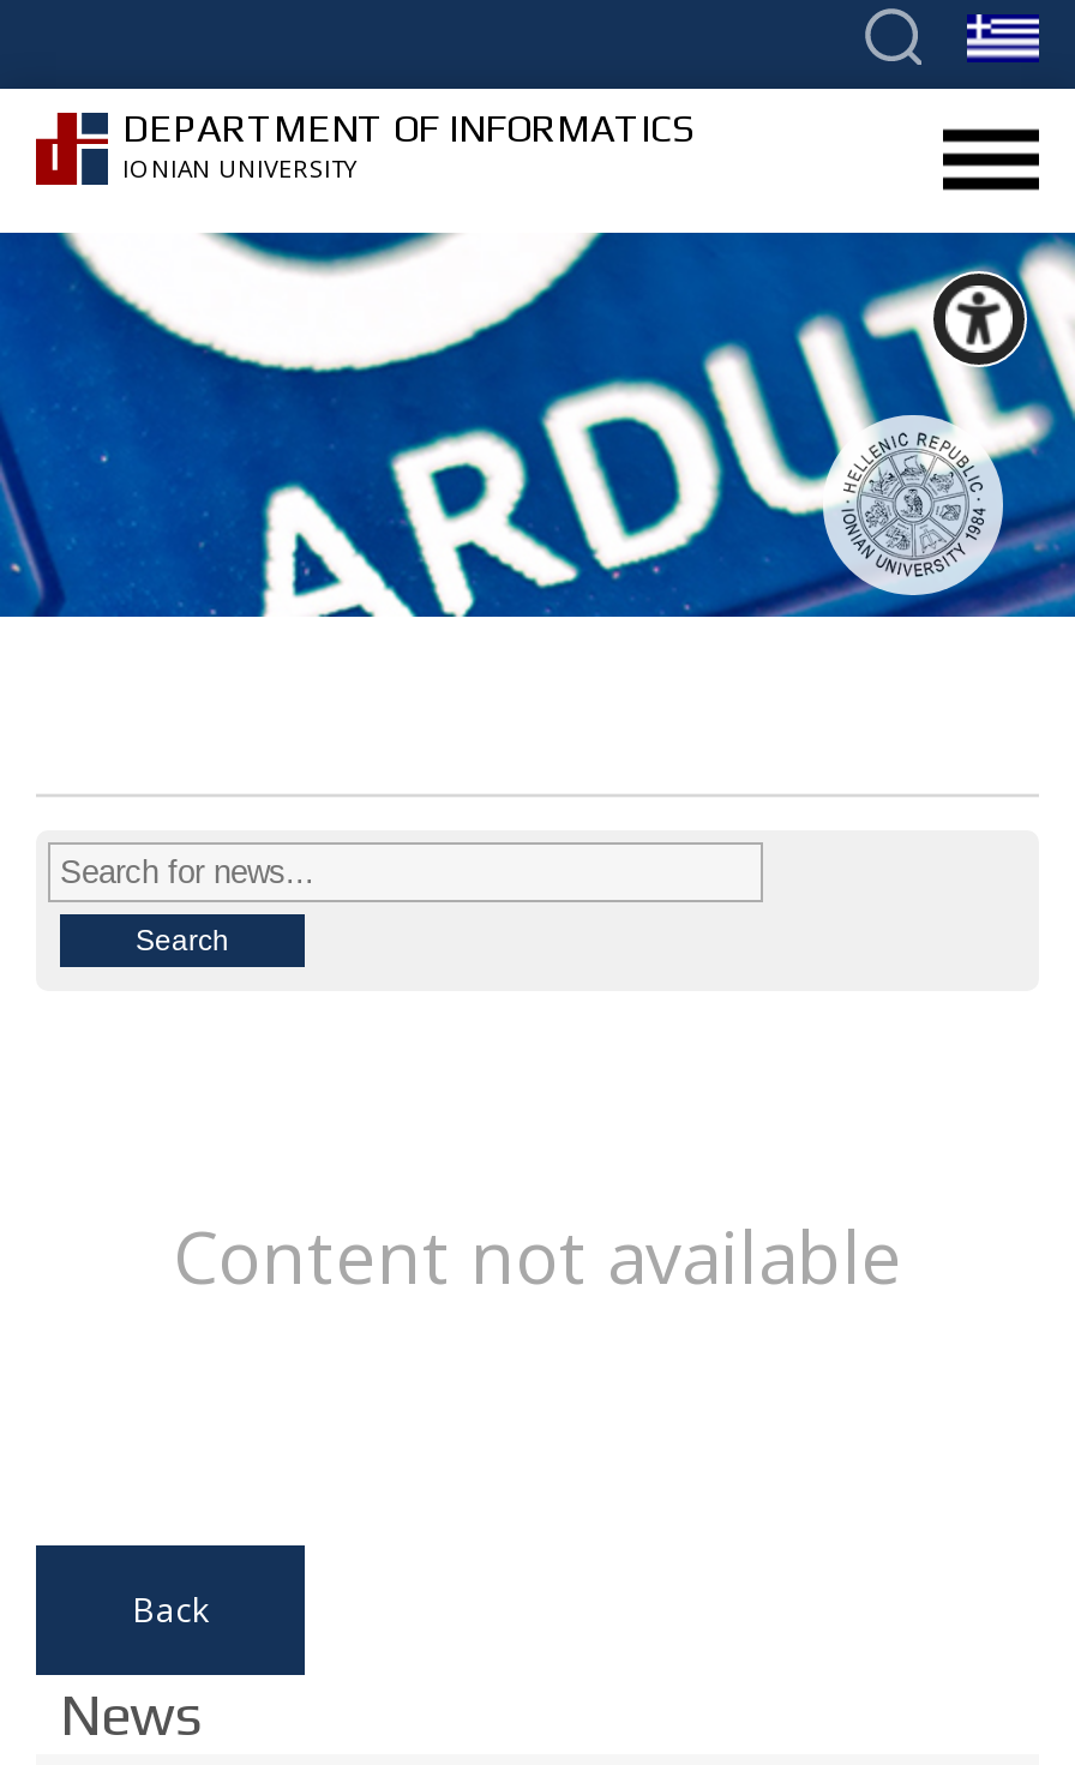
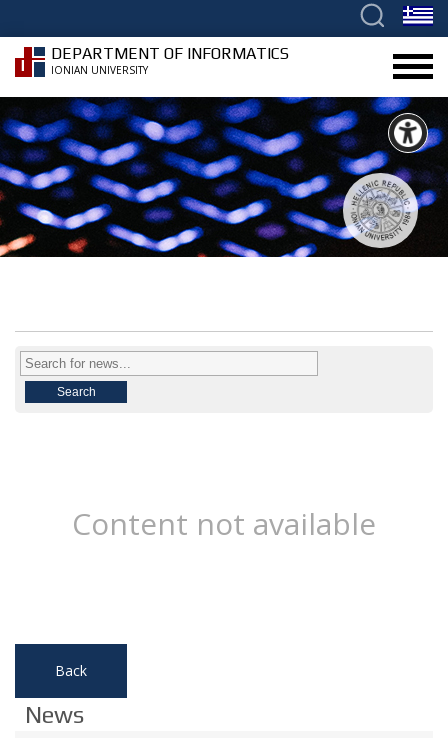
[7,230,1068,619] [image] -> [3,96,445,258] [image]

